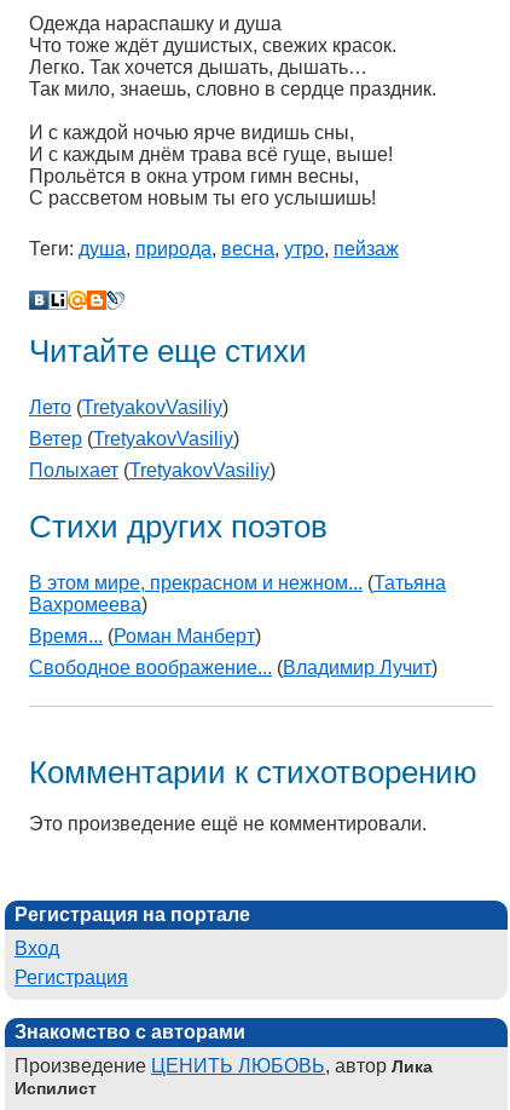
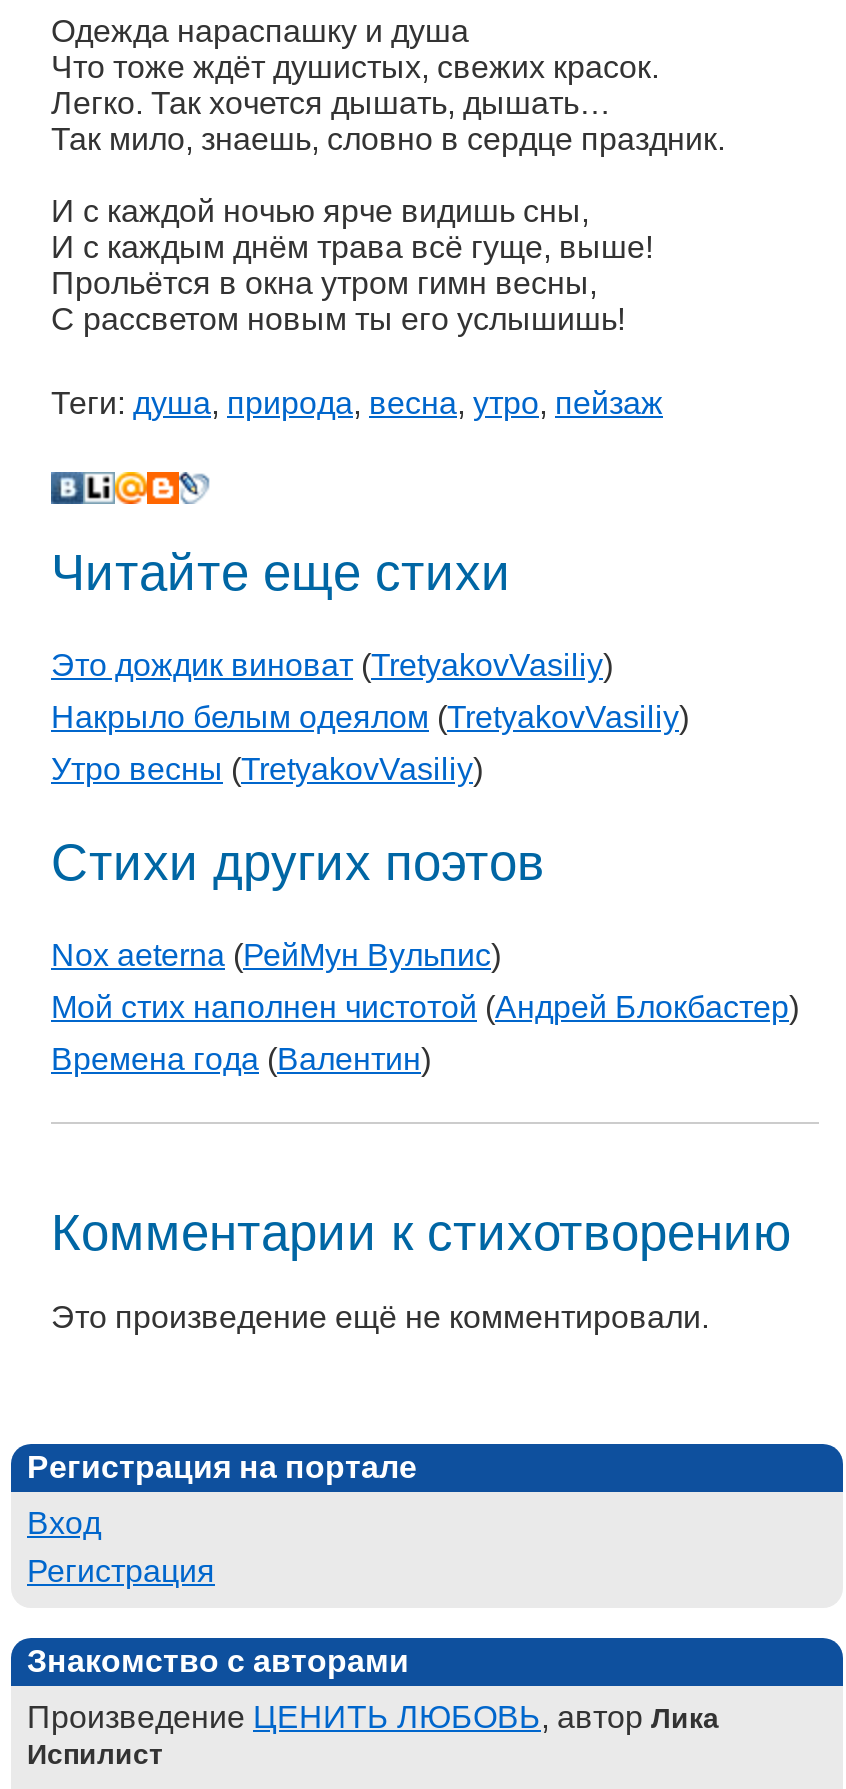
[29,397,228,418] Лето (TretyakovVasiliy) -> [51,648,613,682] Это дождик виноват (TretyakovVasiliy)
[29,429,239,449] Ветер (TretyakovVasiliy) -> [51,700,689,734] Накрыло белым одеялом (TretyakovVasiliy)
[29,460,276,481] Полыхает (TretyakovVasiliy) -> [51,752,483,786] Утро весны (TretyakovVasiliy)
[29,573,446,615] В этом мире, прекрасном и нежном... (Татьяна | Вахромеева) -> [51,939,501,973] Nox aeterna (РейМун Вульпис)
[29,626,261,647] Время... (Роман Манберт) -> [51,991,799,1025] Мой стих наполнен чистотой (Андрей Блокбастер)
[29,658,437,678] Свободное воображение... (Владимир Лучит) -> [51,1043,431,1077] Времена года (Валентин)

